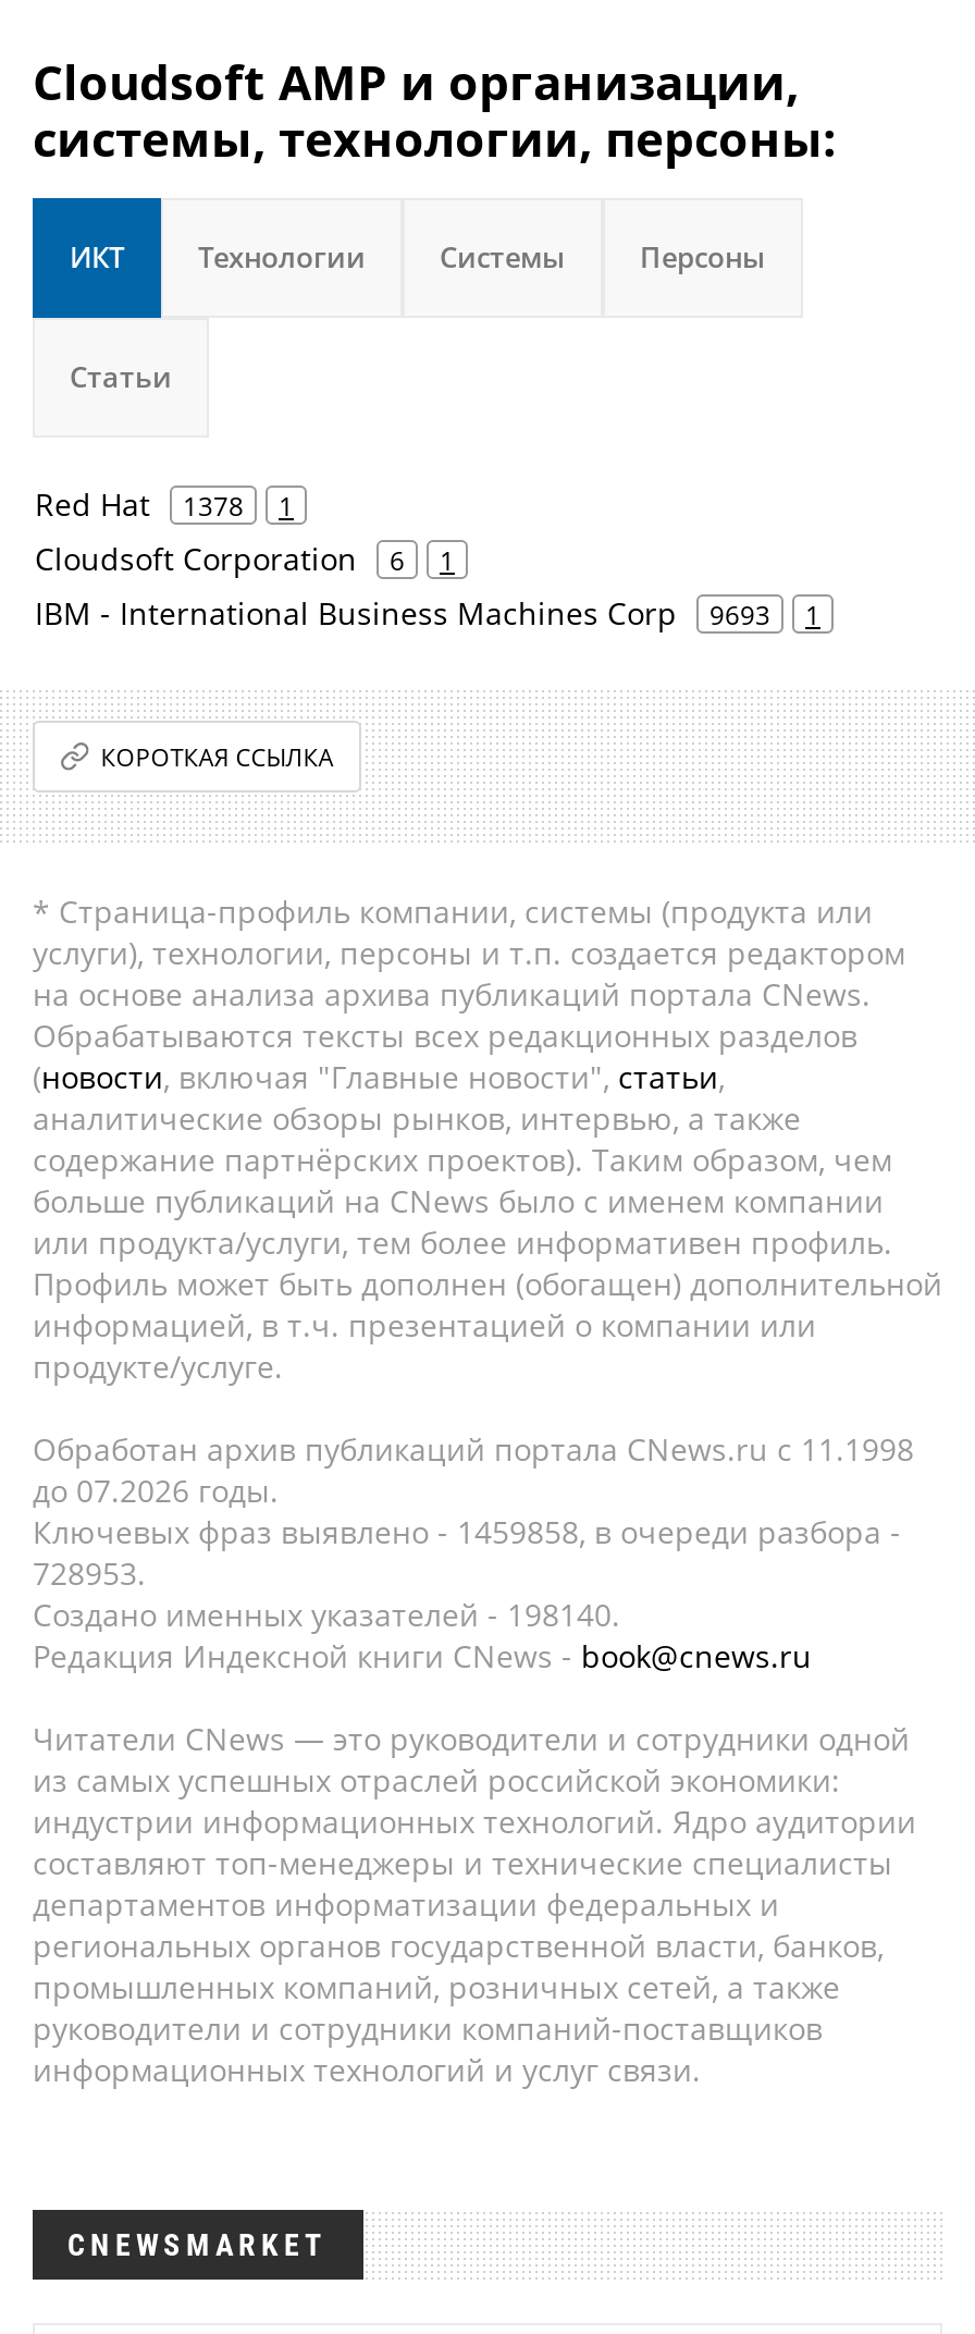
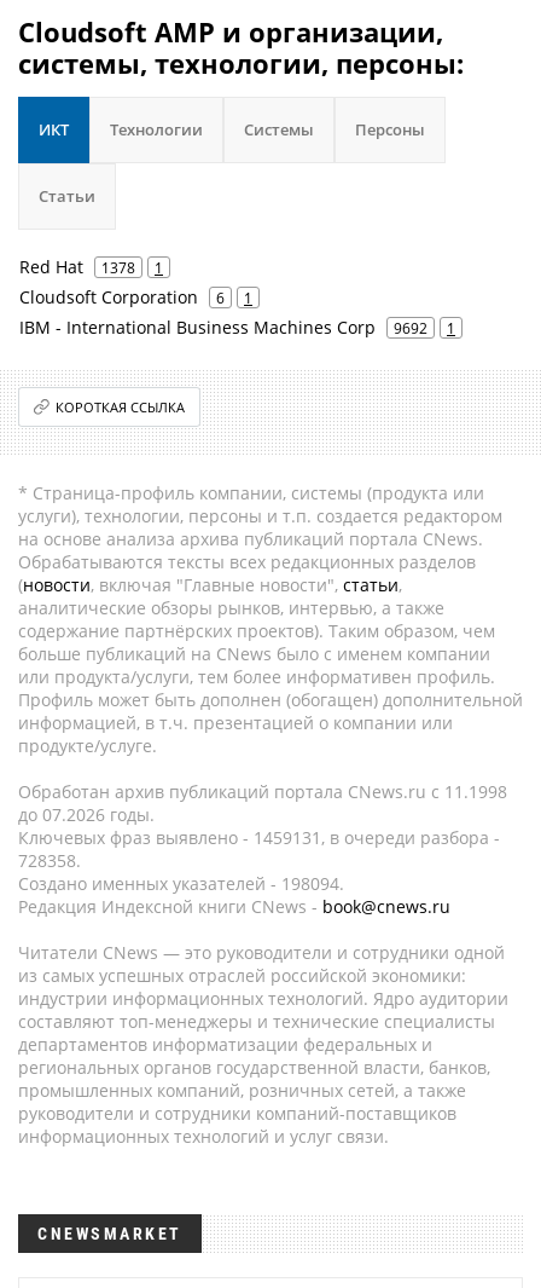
[35,592,820,634] IBM - International Business Machines Corp 9693 1 -> [19,316,455,339] IBM - International Business Machines Corp 9692 1
[33,1511,901,1552] Ключевых фраз выявлено - 1459858, в очереди разбора - -> [18,826,500,849] Ключевых фраз выявлено - 1459131, в очереди разбора -
[33,1552,146,1594] 728953. -> [18,849,81,872] 728358.
[33,1594,620,1635] Создано именных указателей - 198140. -> [18,872,344,895] Создано именных указателей - 198094.

